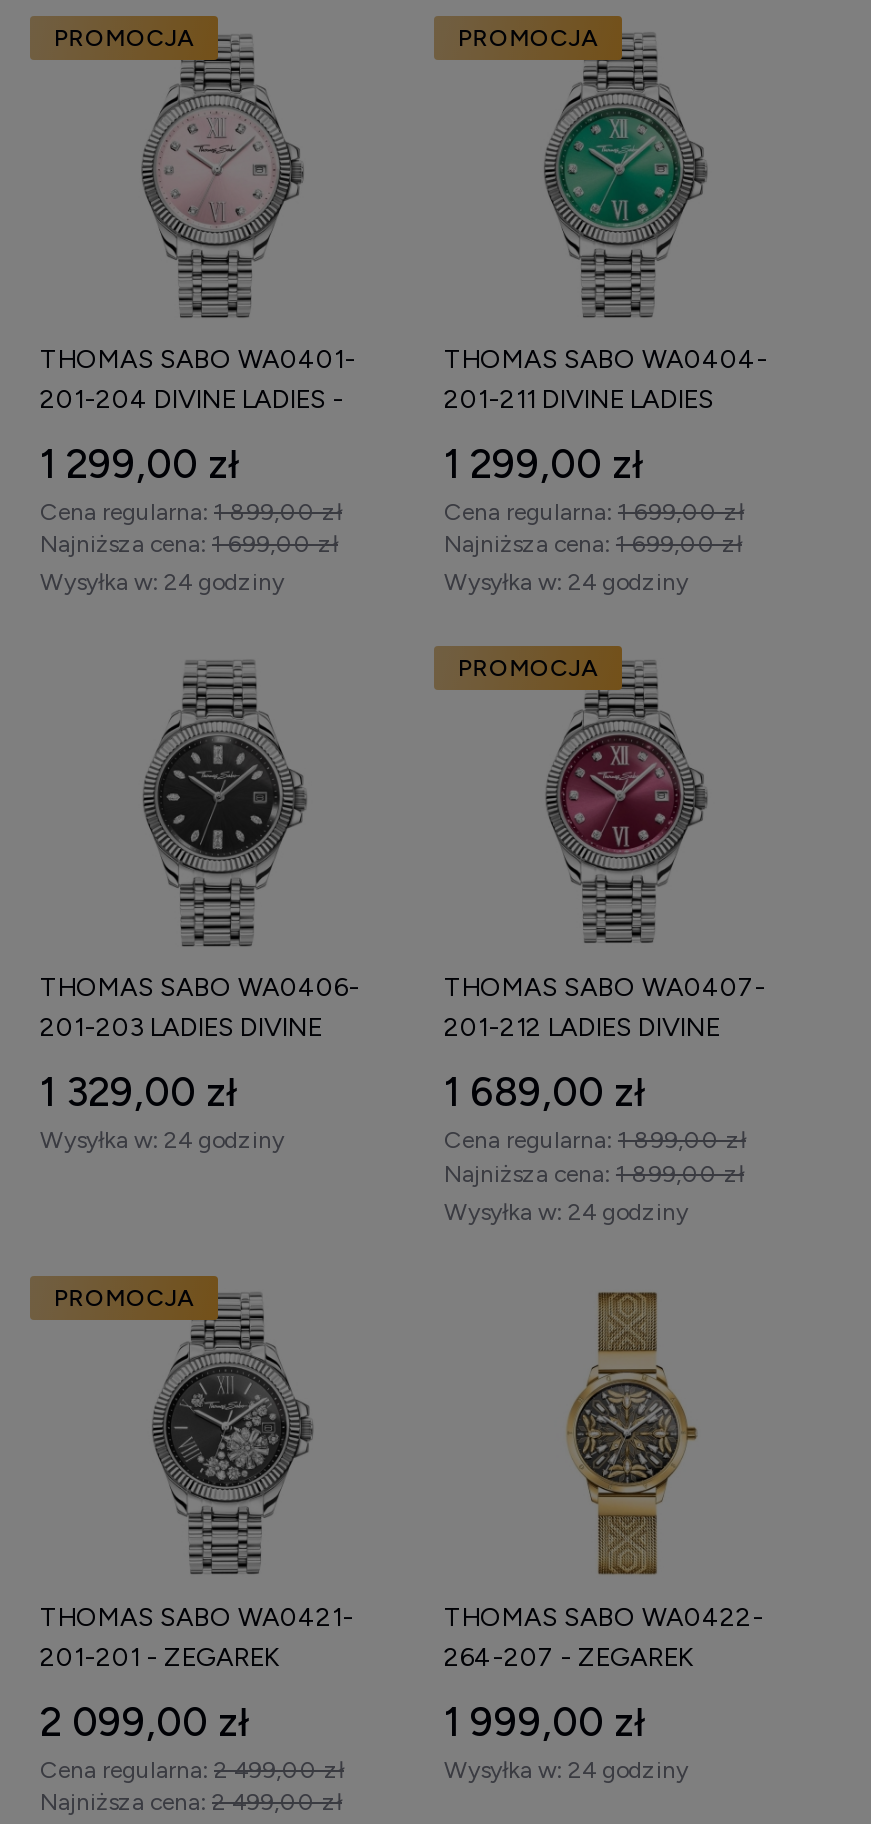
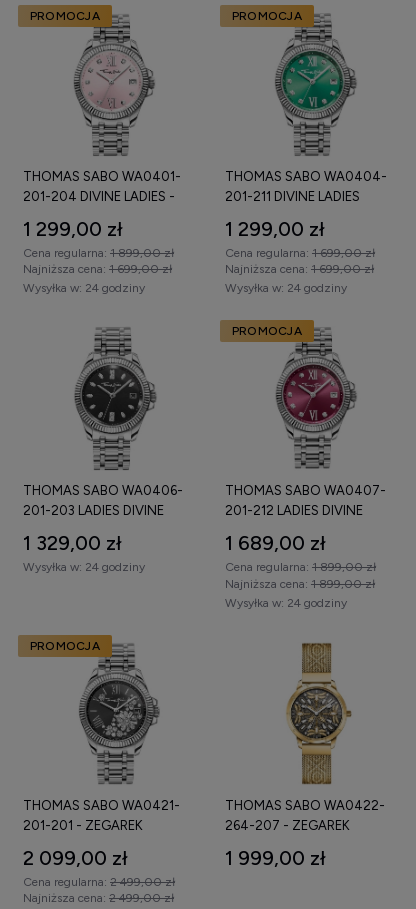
[444,1756,688,1784] Wysyłka w: 24 godziny -> none

